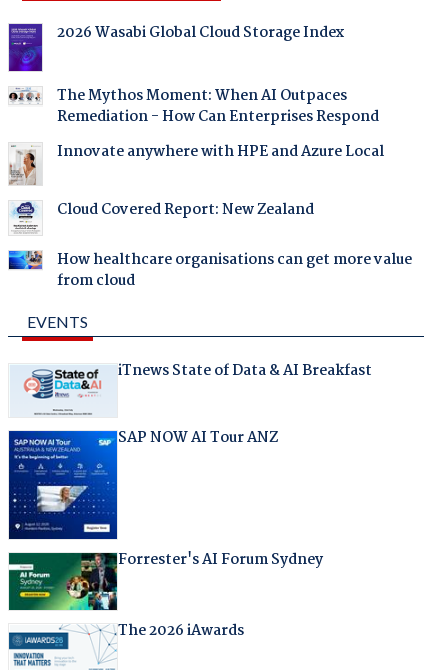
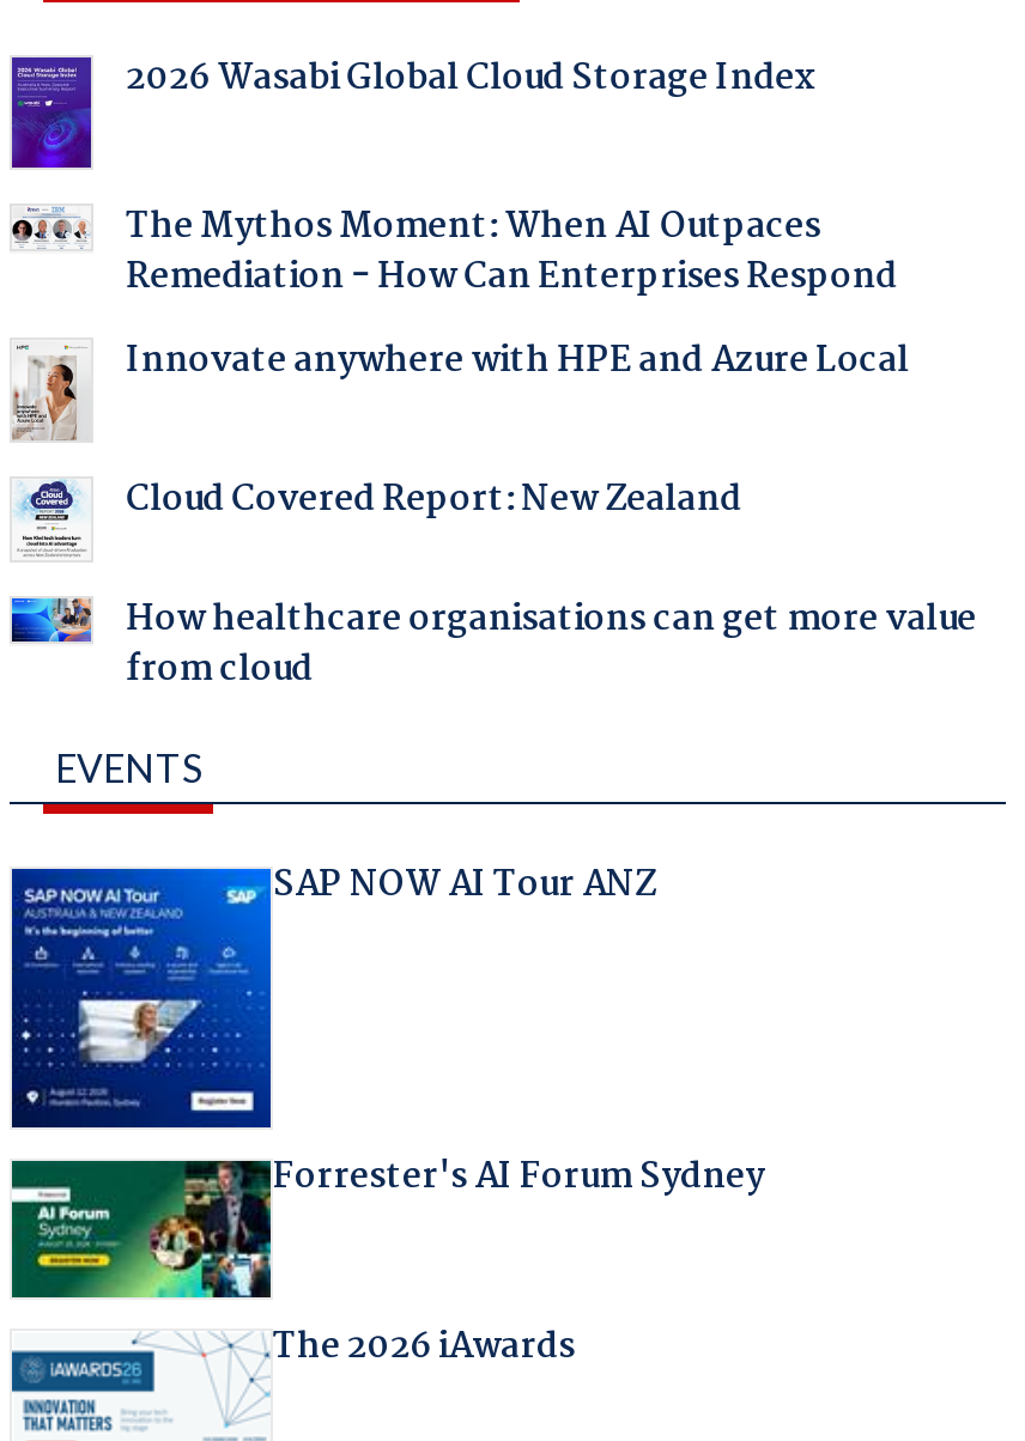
[10,359,372,416] [image] | iTnews State of Data & AI Breakfast -> none

